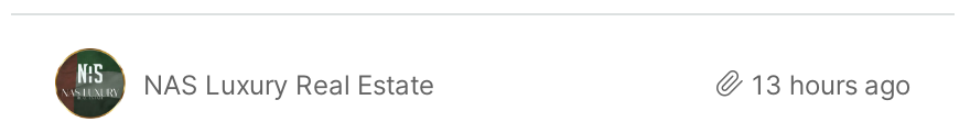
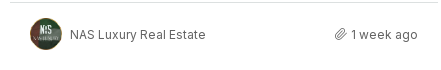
[752,67,910,100] 13 hours ago -> [351,26,418,41] 1 week ago

